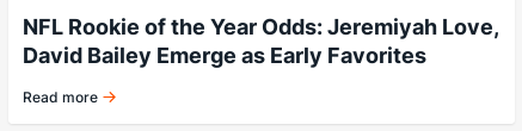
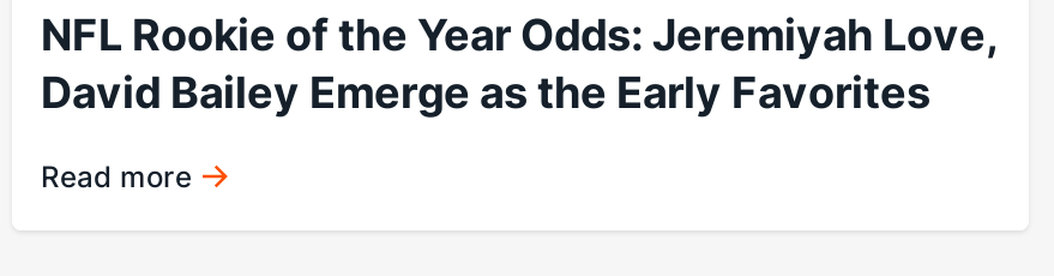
[23,43,426,68] David Bailey Emerge as Early Favorites -> [41,68,930,119] David Bailey Emerge as the Early Favorites

